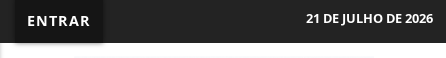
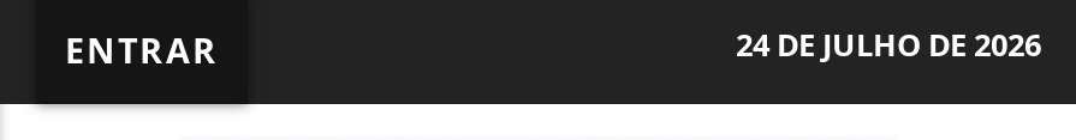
[306,9,433,27] 21 DE JULHO DE 2026 -> [736,23,1041,66] 24 DE JULHO DE 2026

